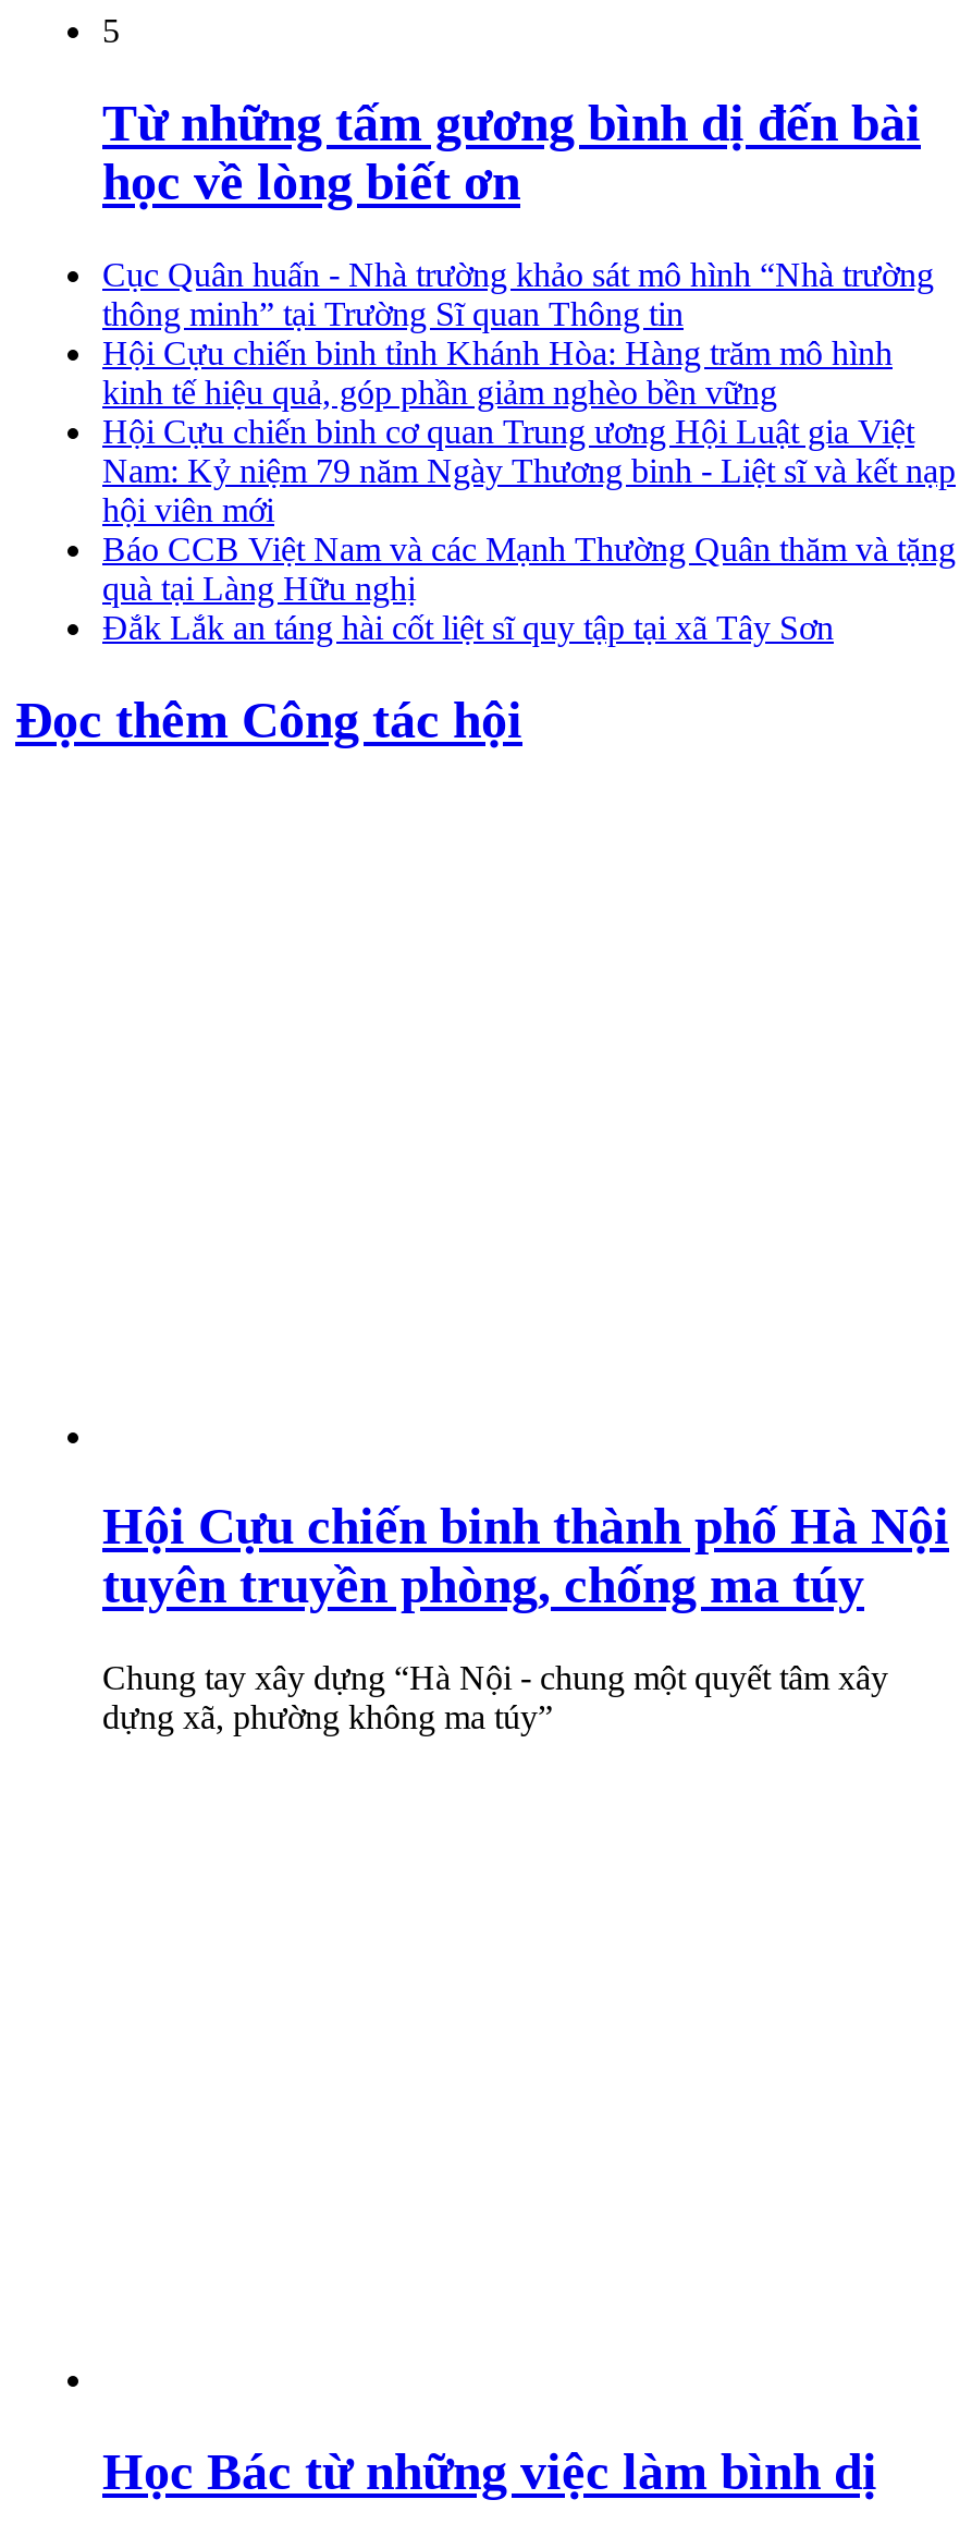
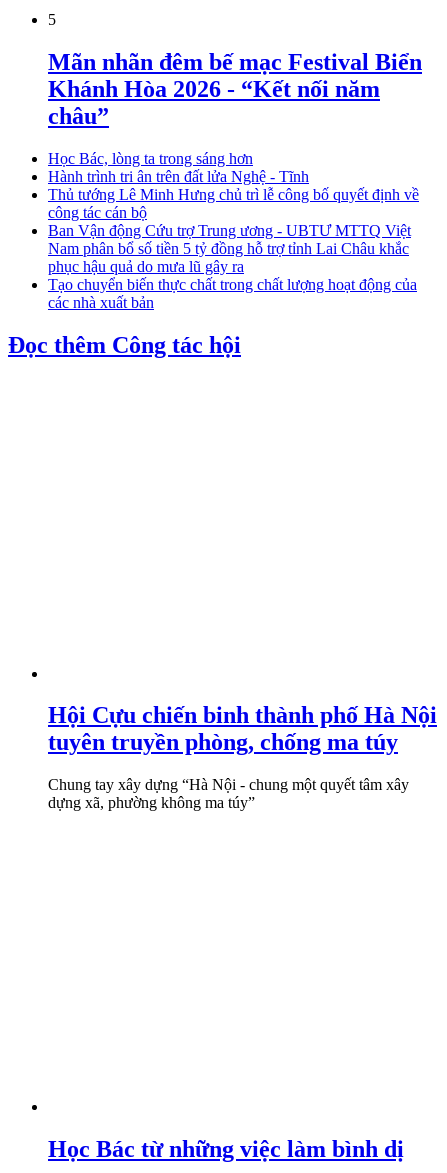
[102,94,921,210] Từ những tấm gương bình dị đến bài | học về lòng biết ơn -> [48,49,422,129] Mãn nhãn đêm bế mạc Festival Biển | Khánh Hòa 2026 - “Kết nối năm | châu”
[102,256,956,646] Cục Quân huấn - Nhà trường khảo sát mô hình “Nhà trường | thông minh” tại Trường Sĩ quan Thông tin | Hội Cựu chiến binh tỉnh Khánh Hòa: Hàng trăm mô hình | kinh tế hiệu quả, góp phần giảm nghèo bền vững | Hội Cựu chiến binh cơ quan Trung ương Hội Luật gia Việt | Nam: Kỷ niệm 79 năm Ngày Thương binh - Liệt sĩ và kết nạp | hội viên mới | Báo CCB Việt Nam và các Mạnh Thường Quân thăm và tặng | quà tại Làng Hữu nghị | Đắk Lắk an táng hài cốt liệt sĩ quy tập tại xã Tây Sơn -> [48,150,419,311] Học Bác, lòng ta trong sáng hơn | Hành trình tri ân trên đất lửa Nghệ - Tĩnh | Thủ tướng Lê Minh Hưng chủ trì lễ công bố quyết định về | công tác cán bộ | Ban Vận động Cứu trợ Trung ương - UBTƯ MTTQ Việt | Nam phân bổ số tiền 5 tỷ đồng hỗ trợ tỉnh Lai Châu khắc | phục hậu quả do mưa lũ gây ra | Tạo chuyển biến thực chất trong chất lượng hoạt động của | các nhà xuất bản

